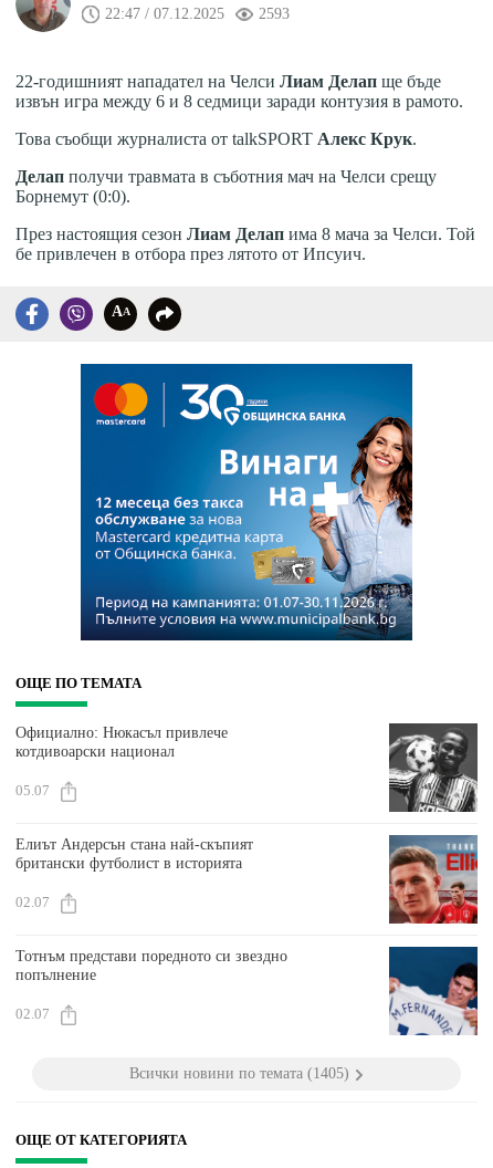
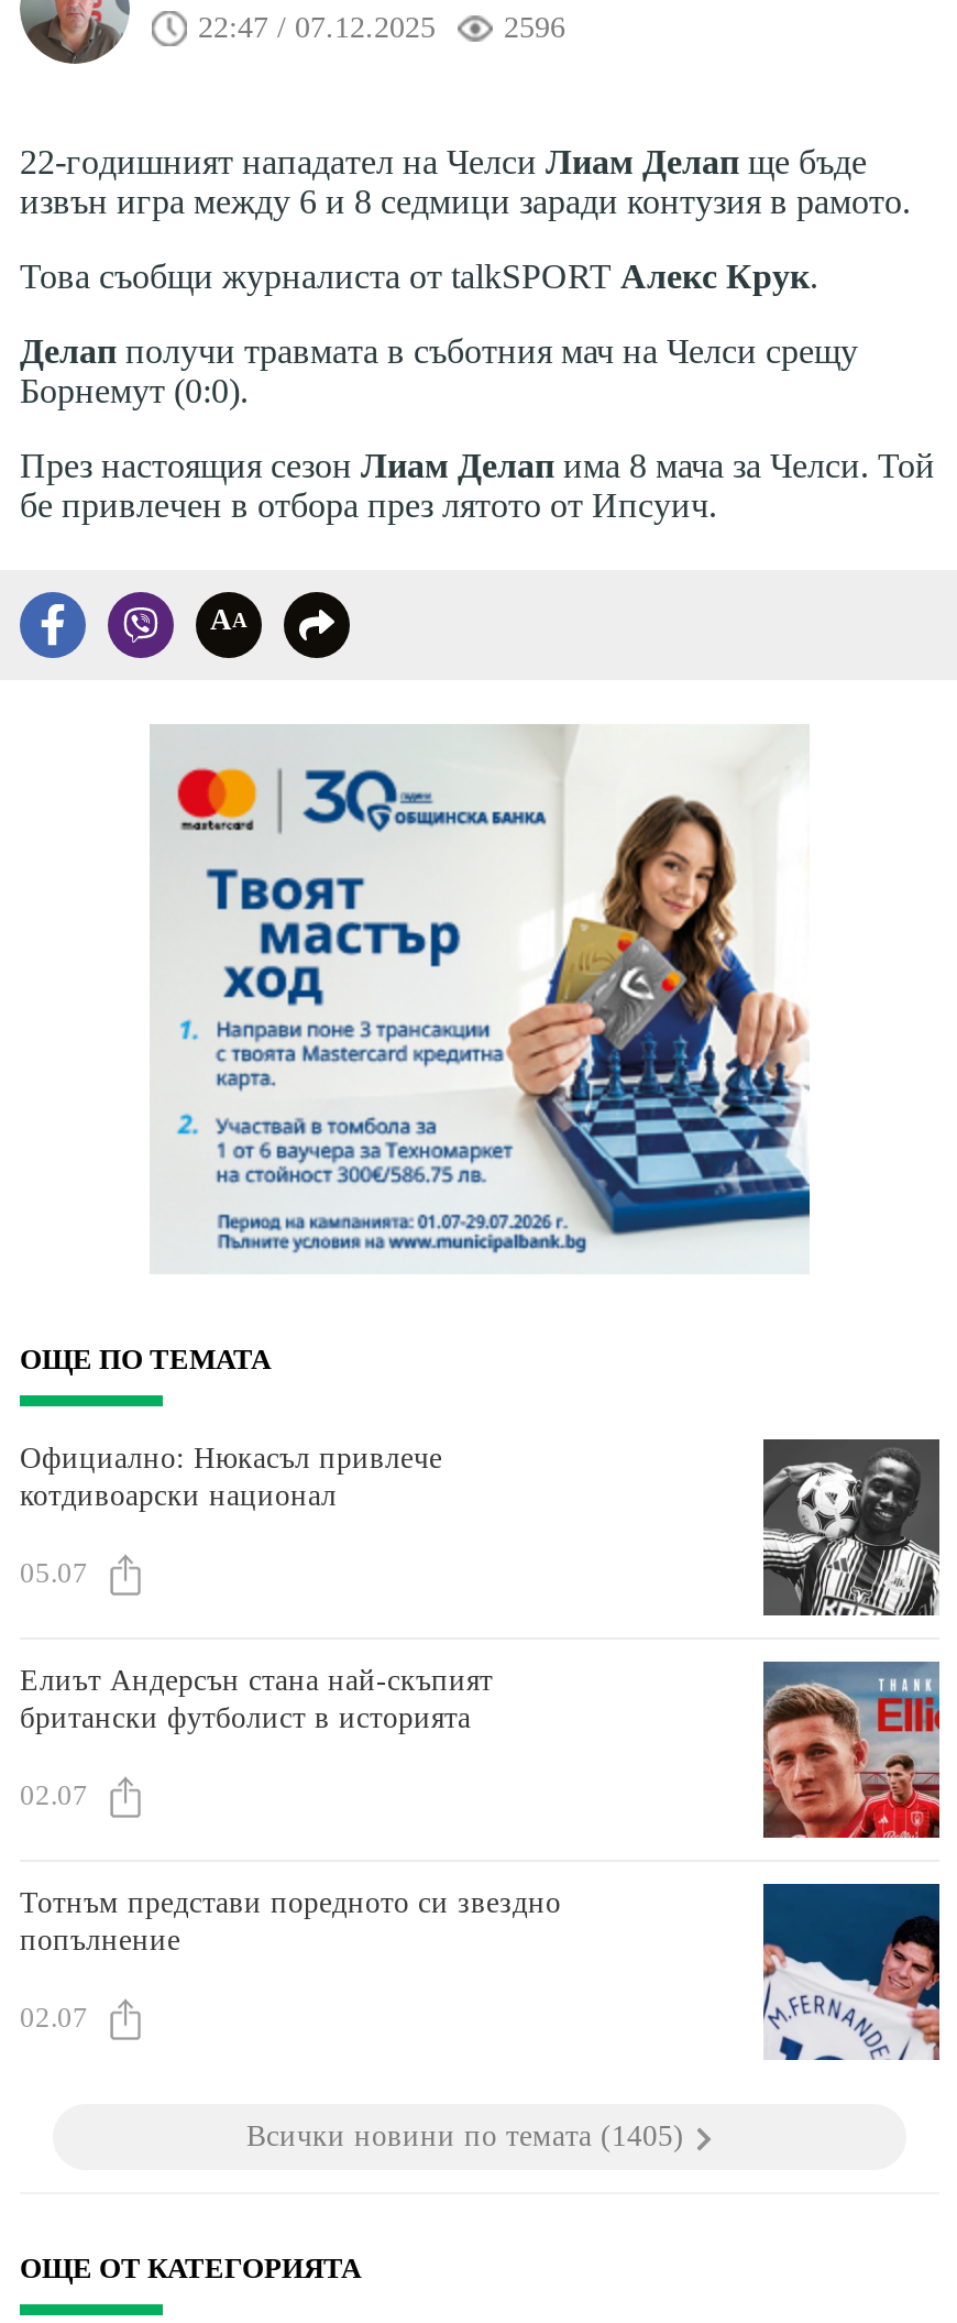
[259,6,290,22] 2593 -> [504,11,565,44] 2596
[80,363,413,642] [image] -> [150,724,810,1274] [image]

